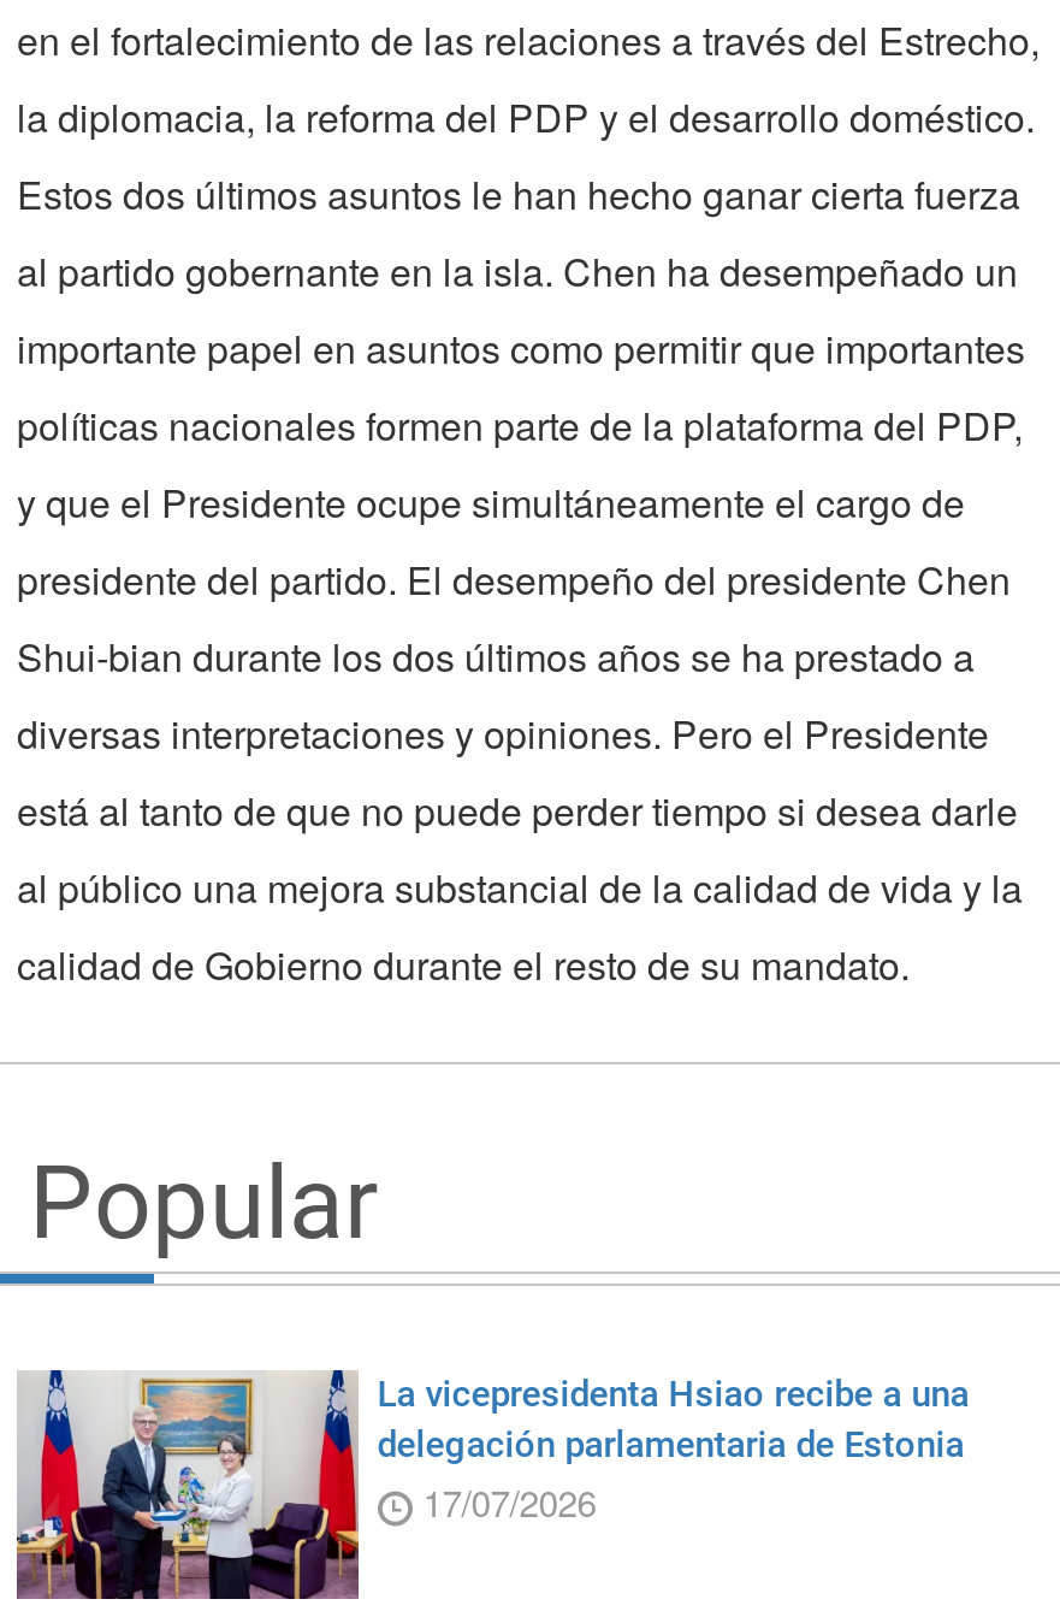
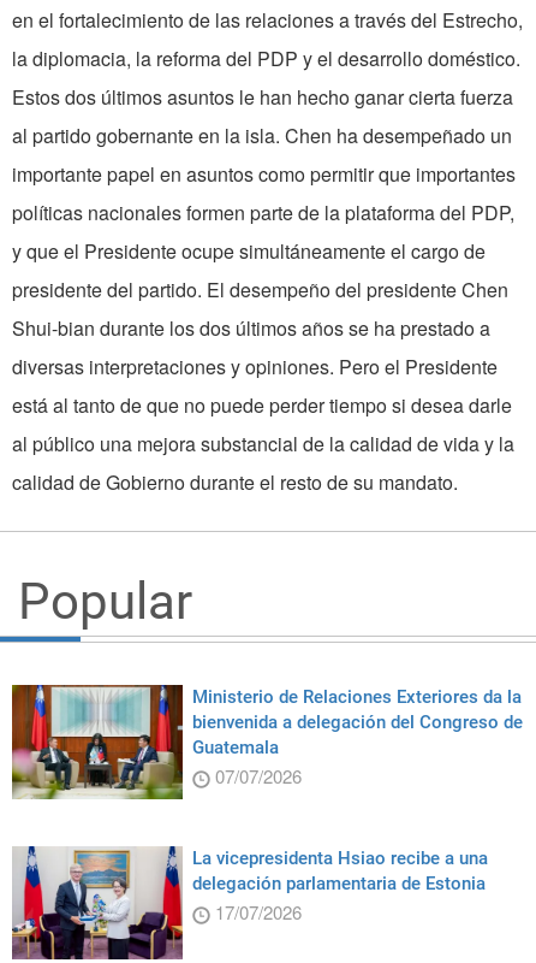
none -> [11,684,523,800] [image] | Ministerio de Relaciones Exteriores da la | bienvenida a delegación del Congreso de | Guatemala | 07/07/2026

